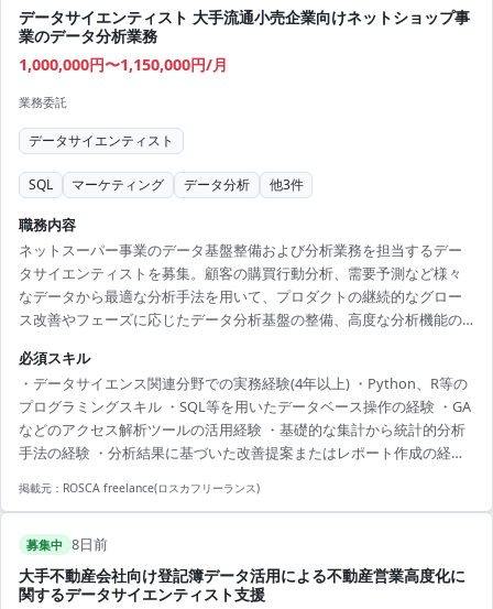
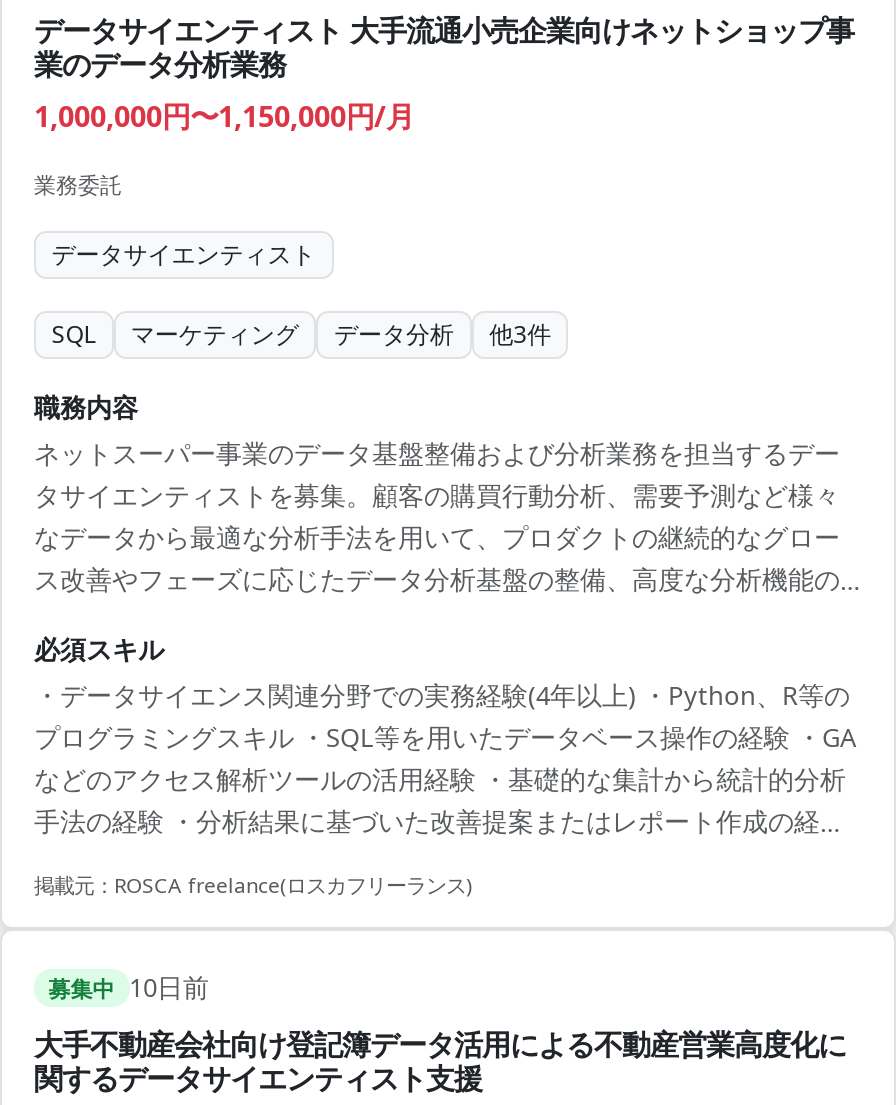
[27,534,107,554] 募集中 8日前 -> [49,969,209,1005] 募集中 10日前

